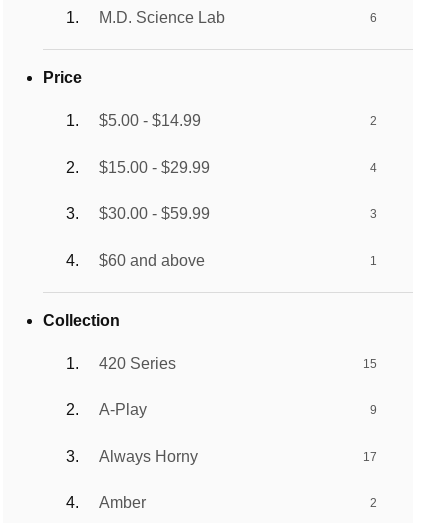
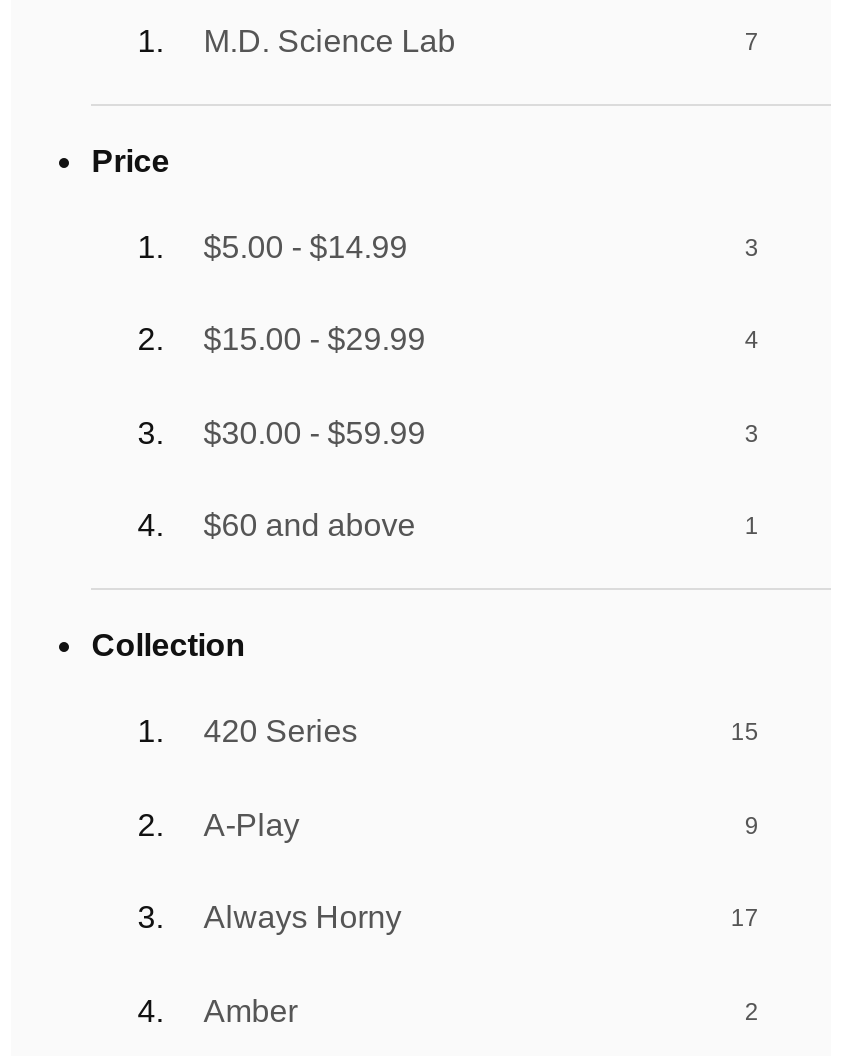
[370,11,377,25] 6 -> [745,27,759,55] 7
[370,114,377,128] 2 -> [745,234,759,262] 3

